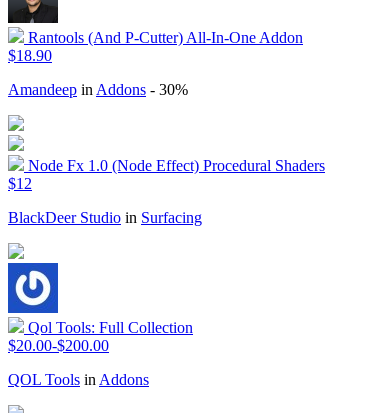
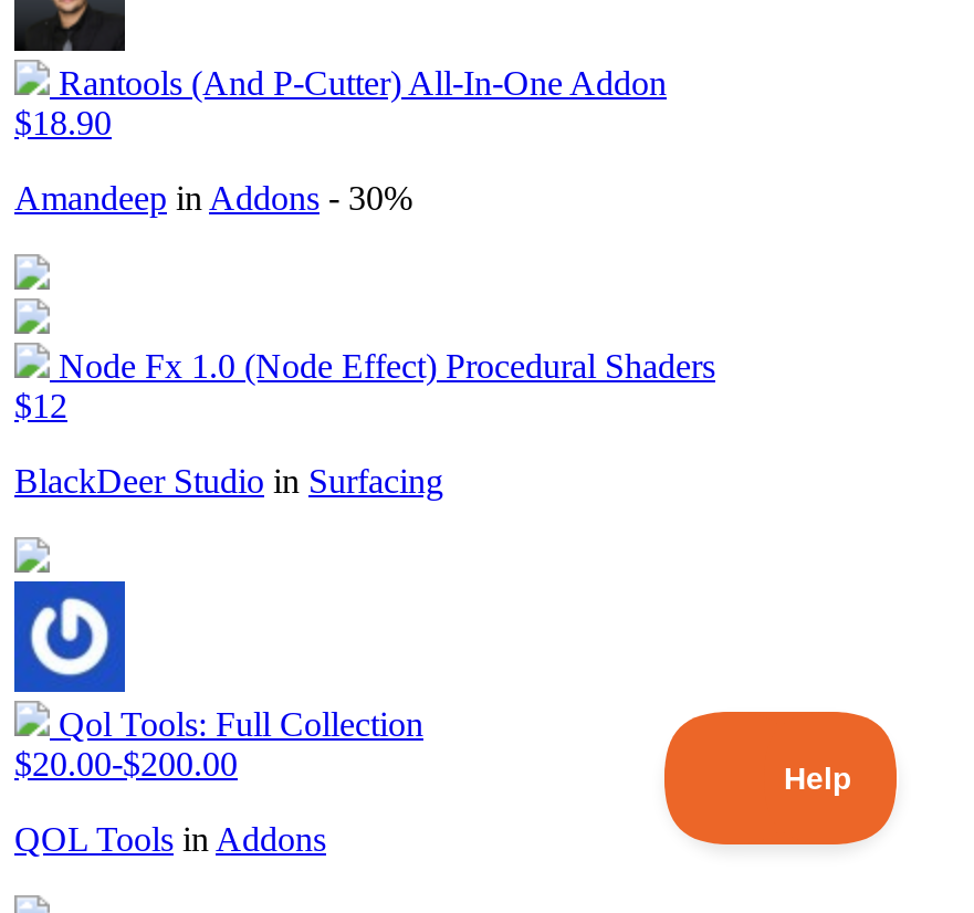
none -> [662,710,899,849] [image]

